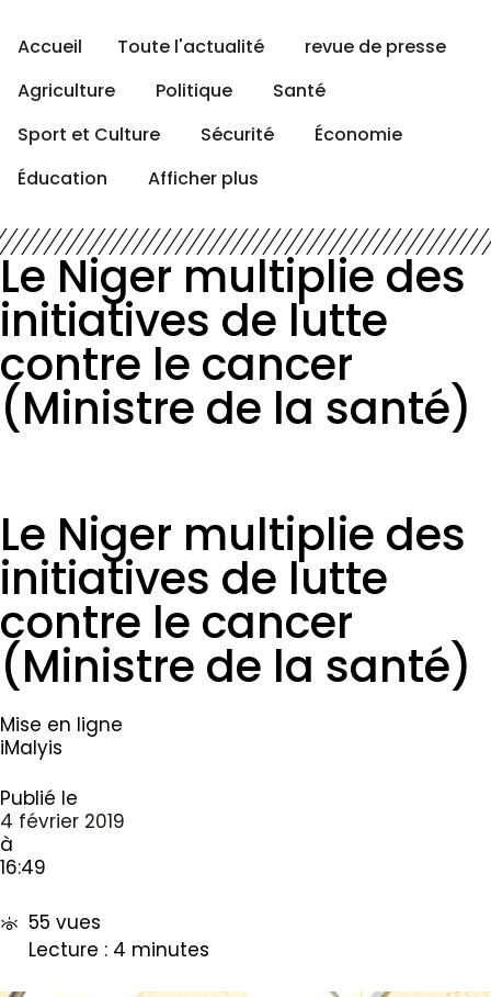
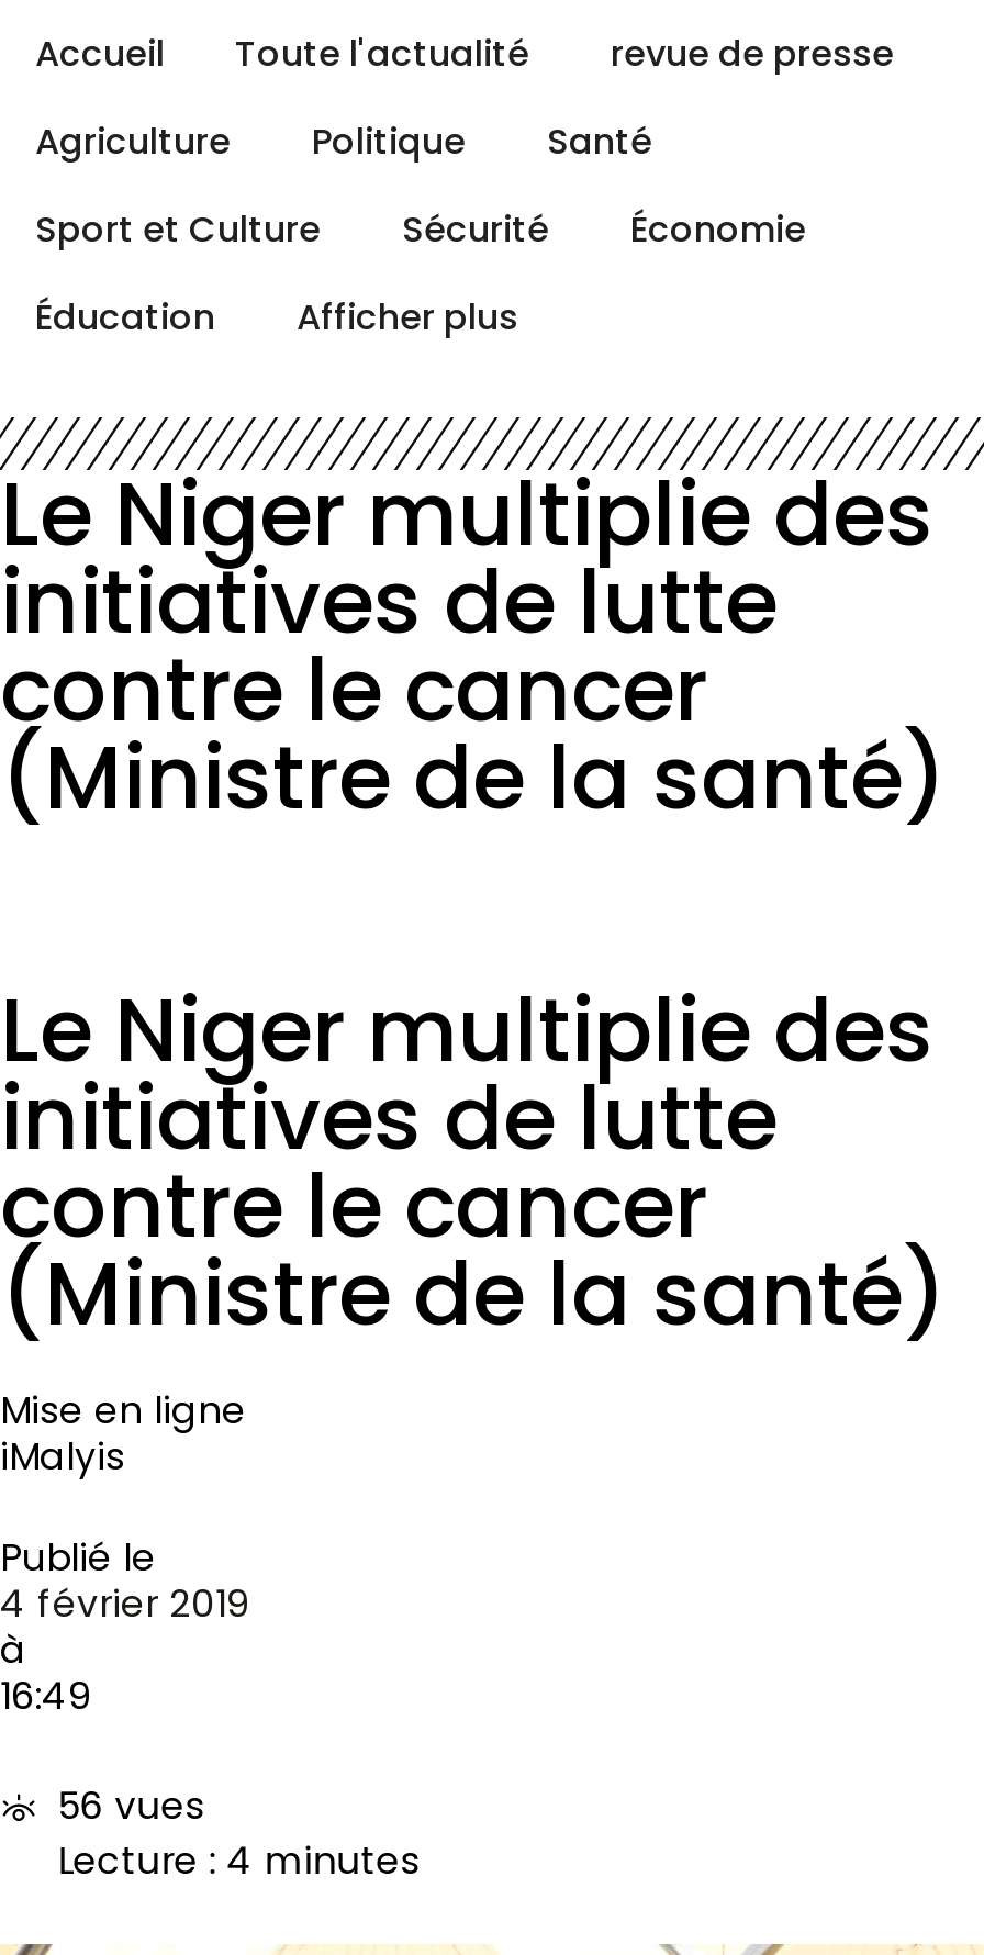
[29,909,101,936] 55 vues -> [58,1779,205,1832] 56 vues

